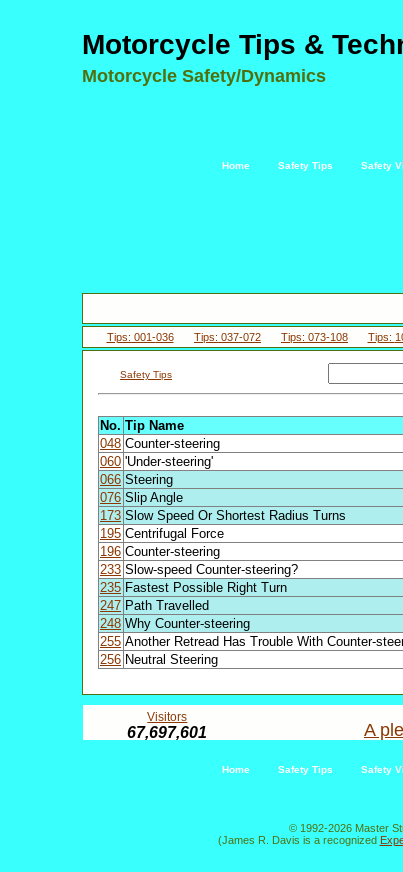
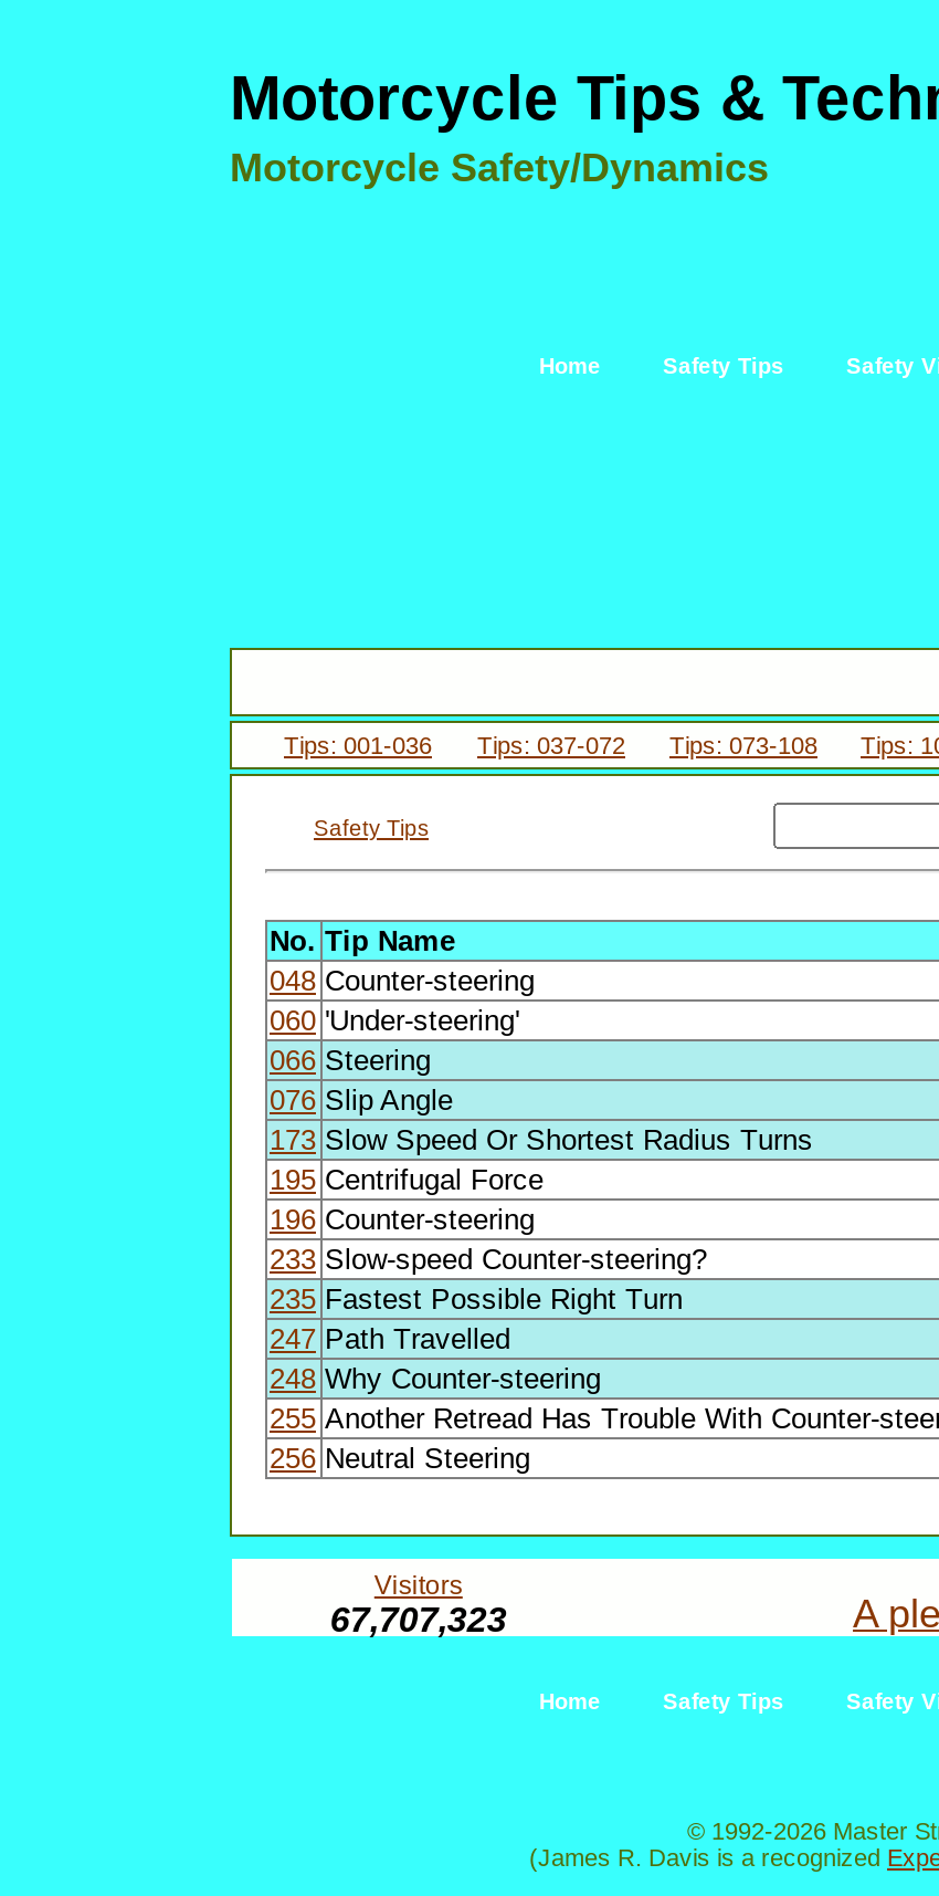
[127,724,207,741] 67,697,601 -> [330,1601,507,1638] 67,707,323

